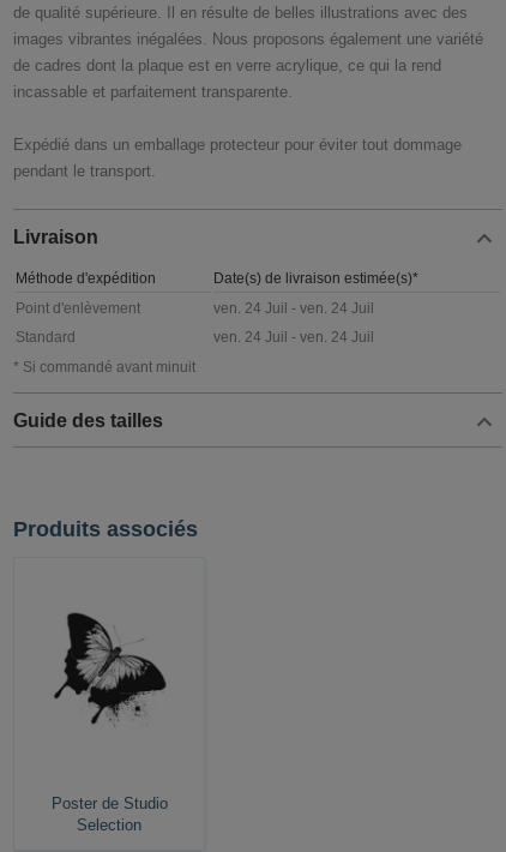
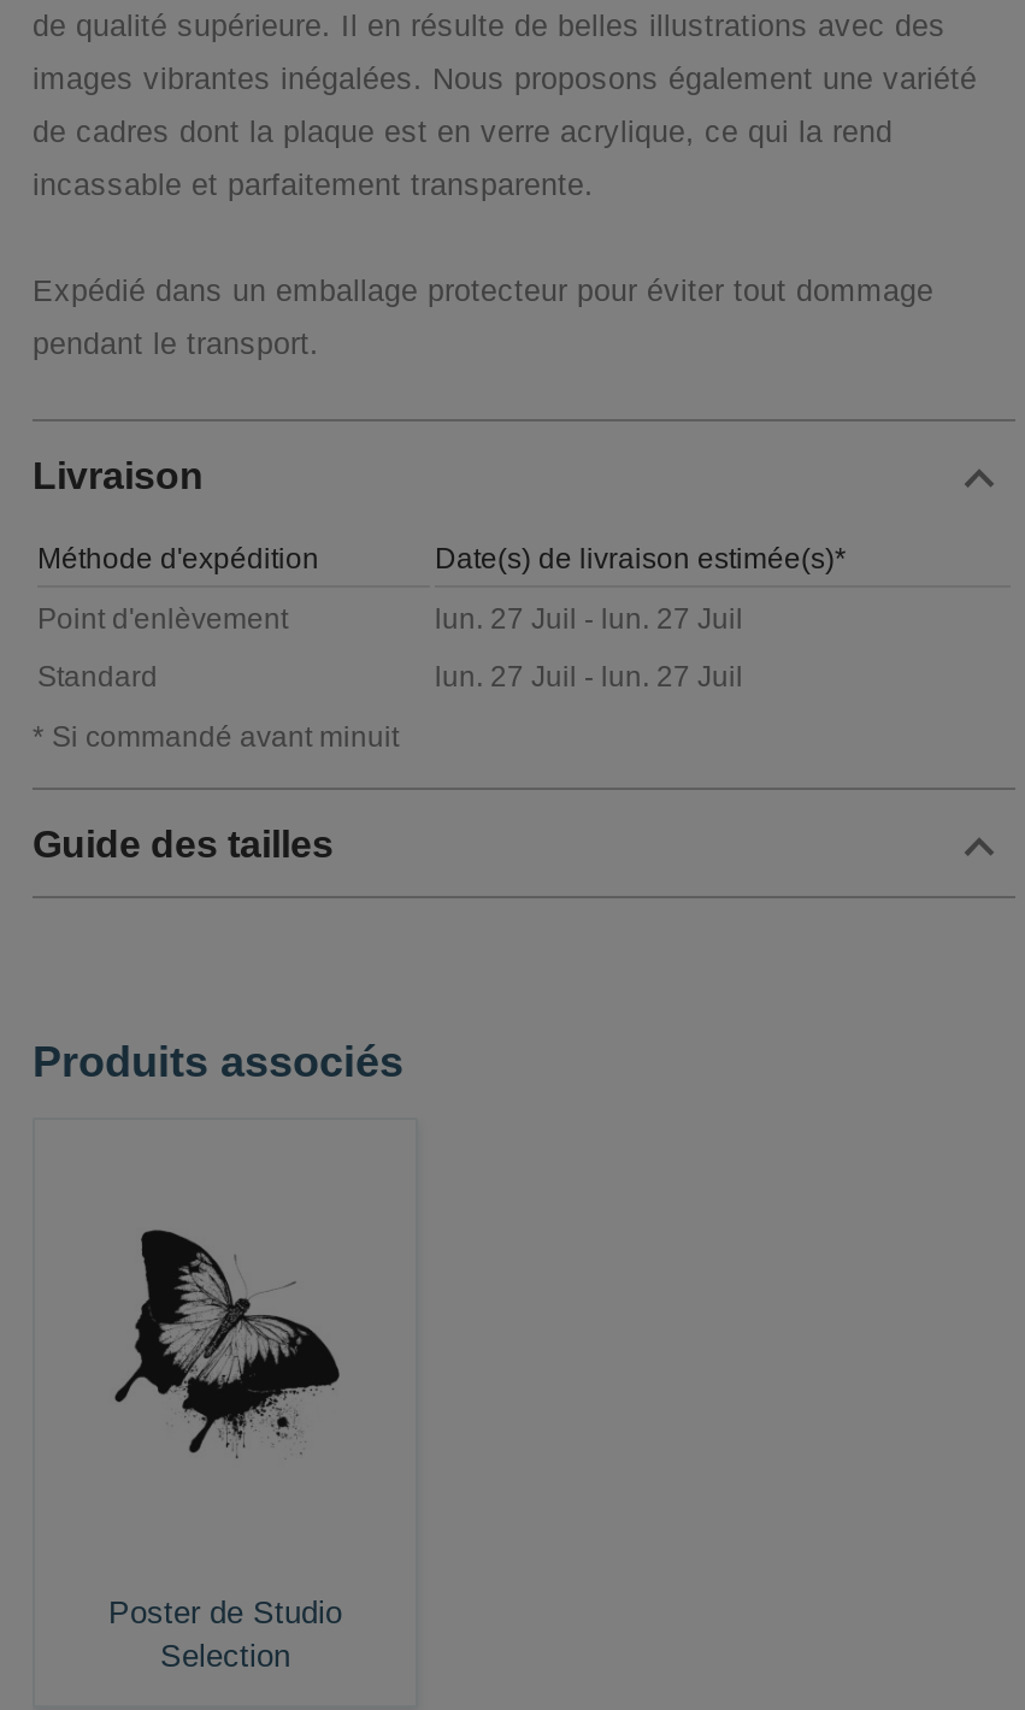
[213,300,374,317] ven. 24 Juil - ven. 24 Juil -> [435,603,743,637] lun. 27 Juil - lun. 27 Juil
[213,329,374,346] ven. 24 Juil - ven. 24 Juil -> [435,661,743,694] lun. 27 Juil - lun. 27 Juil

